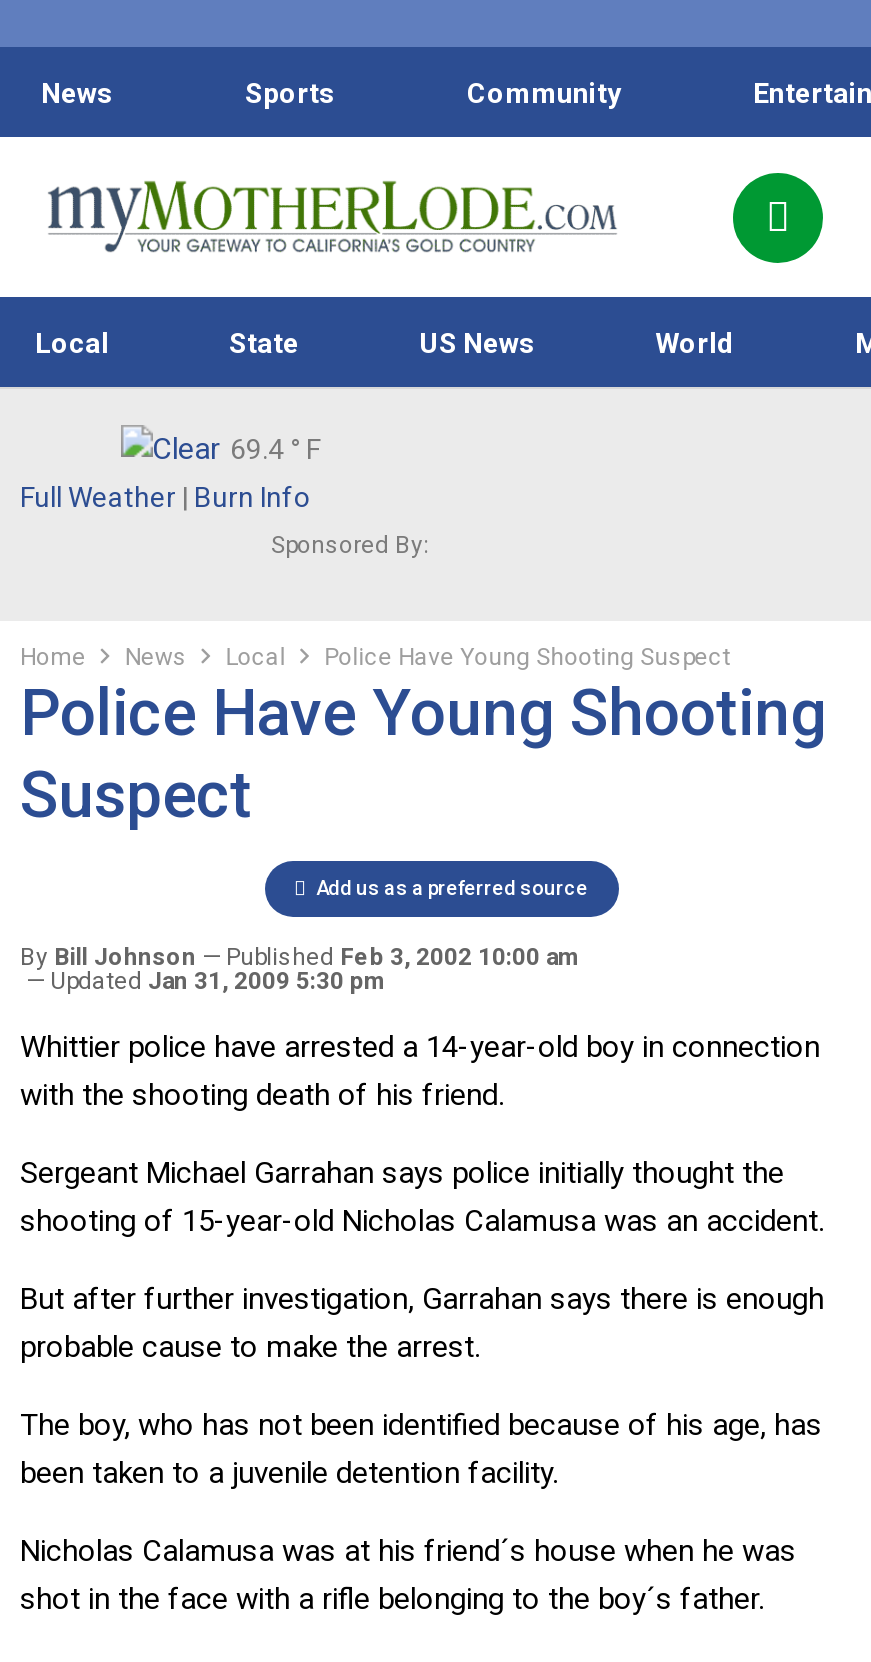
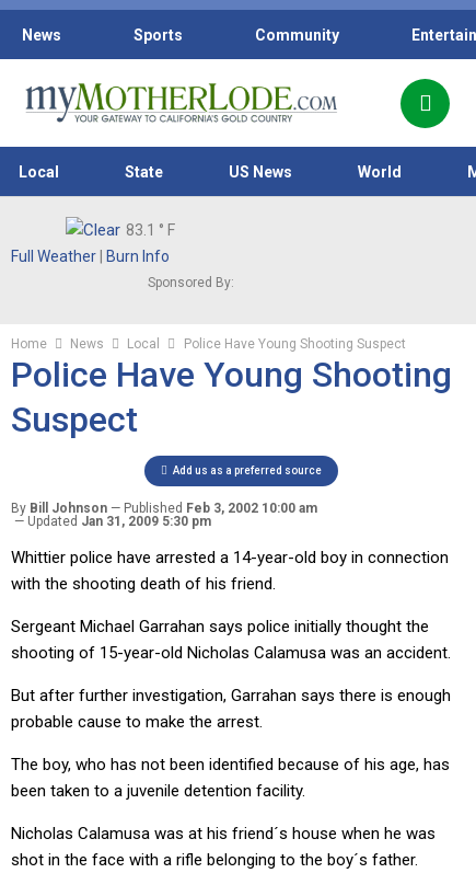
[230,433,320,465] 69.4 ° F -> [125,221,175,239] 83.1 ° F

